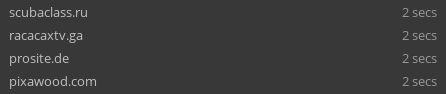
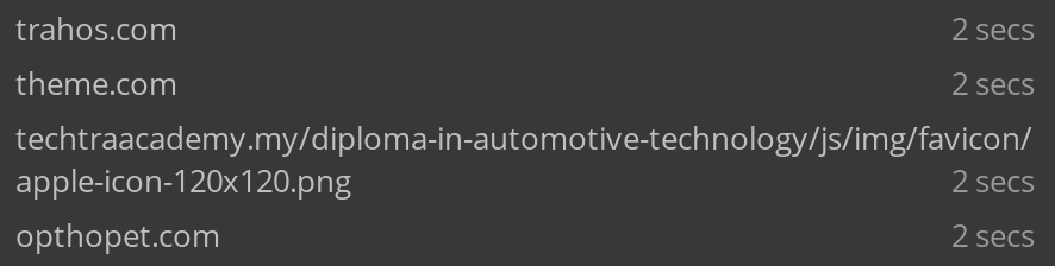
[9,3,88,21] scubaclass.ru -> [15,7,177,50] trahos.com
[9,26,83,44] racacaxtv.ga -> [15,62,177,104] theme.com
[9,49,69,67] prosite.de -> [15,116,1032,202] techtraacademy.my/diploma-in-automotive-technology/js/img/favicon/ | apple-icon-120x120.png
[9,72,97,90] pixawood.com -> [15,214,220,256] opthopet.com

